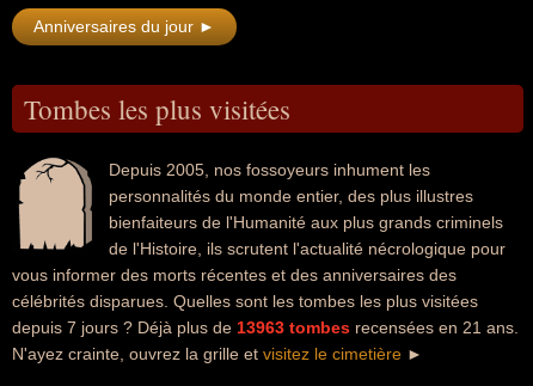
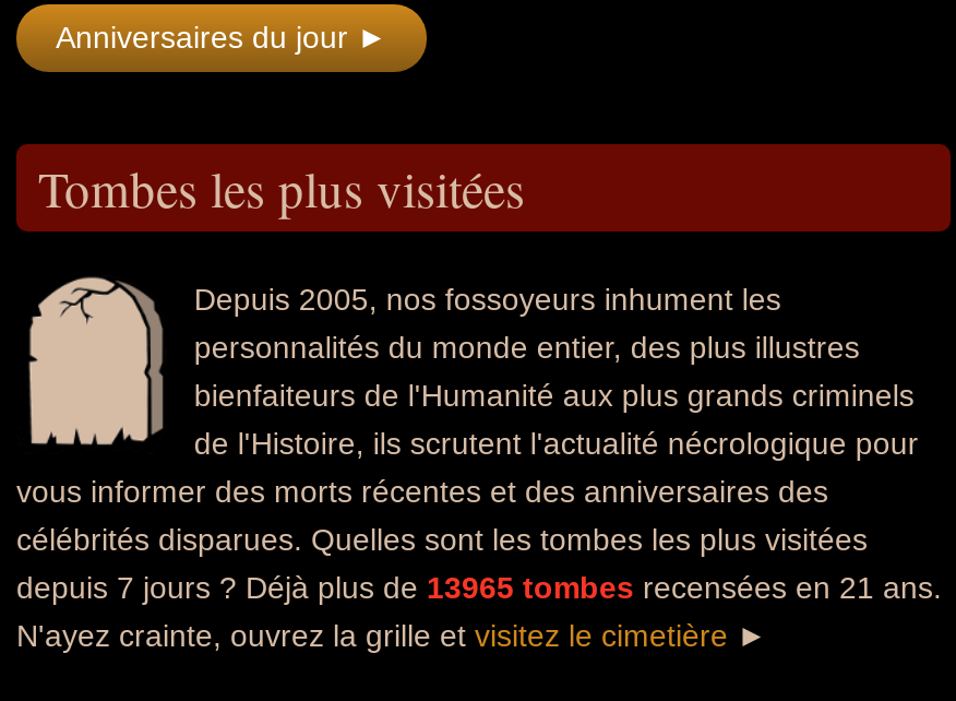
[12,318,519,337] depuis 7 jours ? Déjà plus de 13963 tombes recensées en 21 ans. -> [16,570,942,605] depuis 7 jours ? Déjà plus de 13965 tombes recensées en 21 ans.

